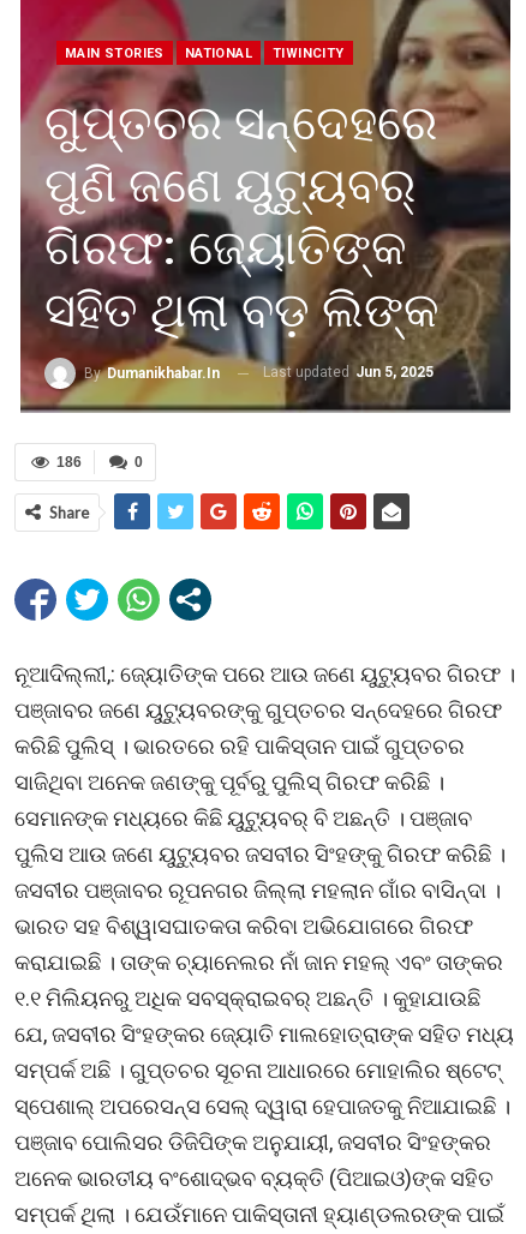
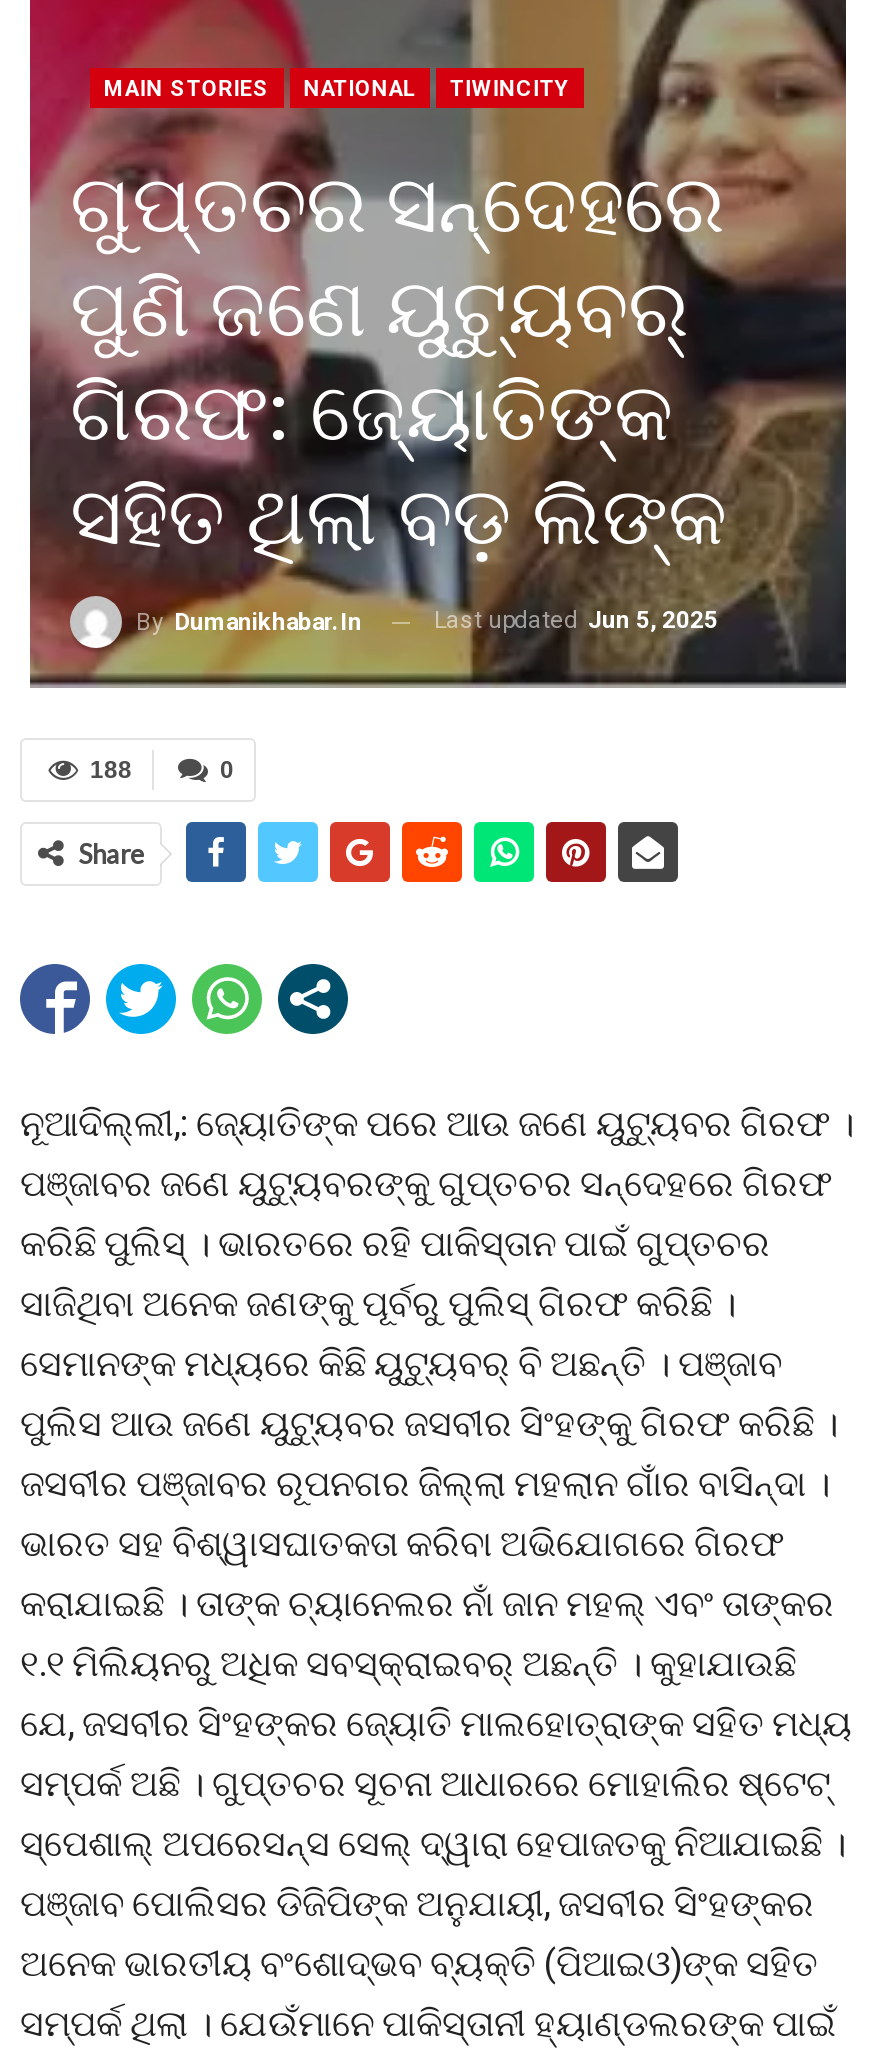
[56,454,82,471] 186 -> [90,756,132,784] 188

